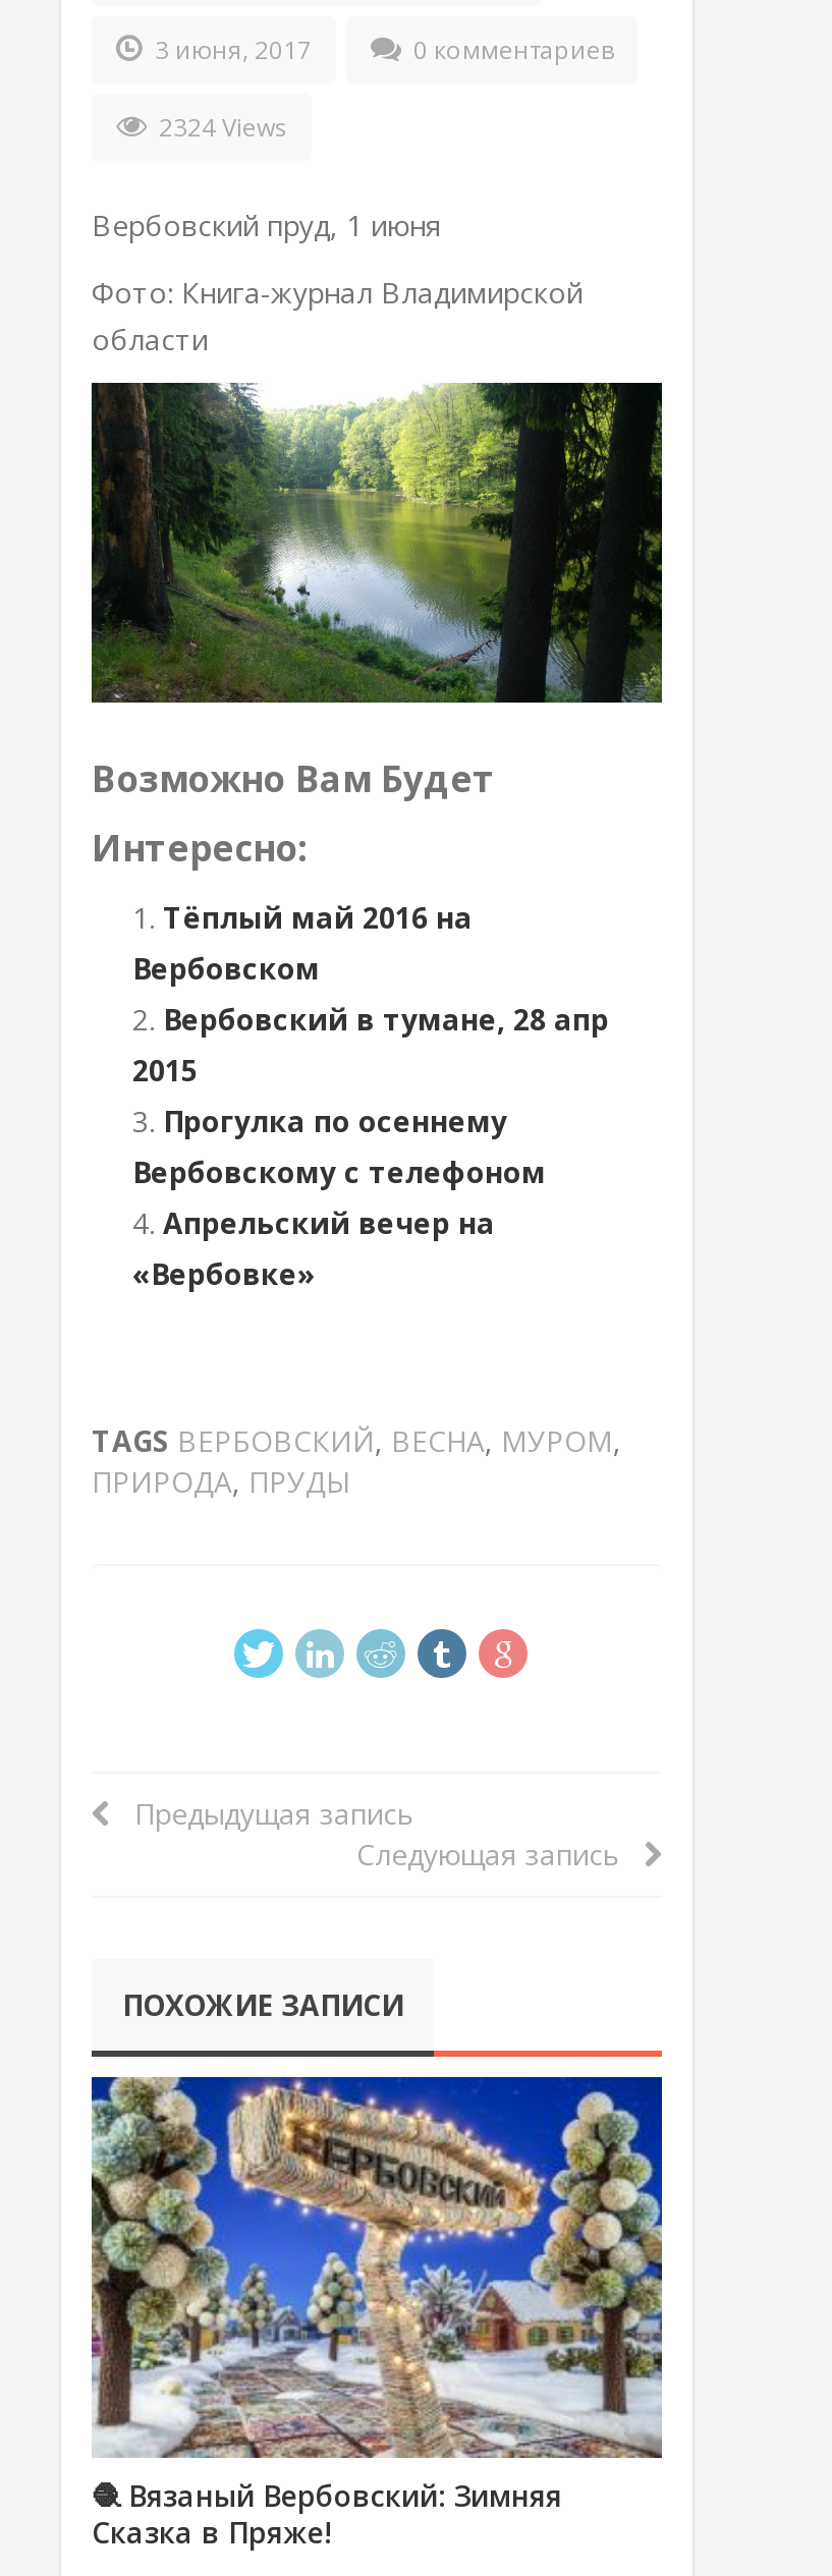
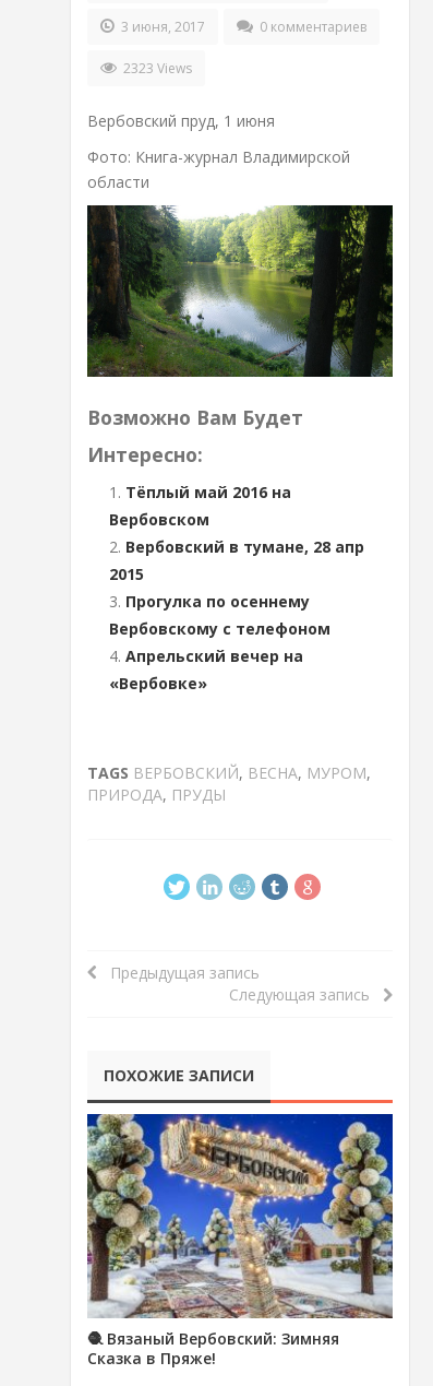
[153,110,287,145] 2324 Views -> [120,59,192,78] 2323 Views

